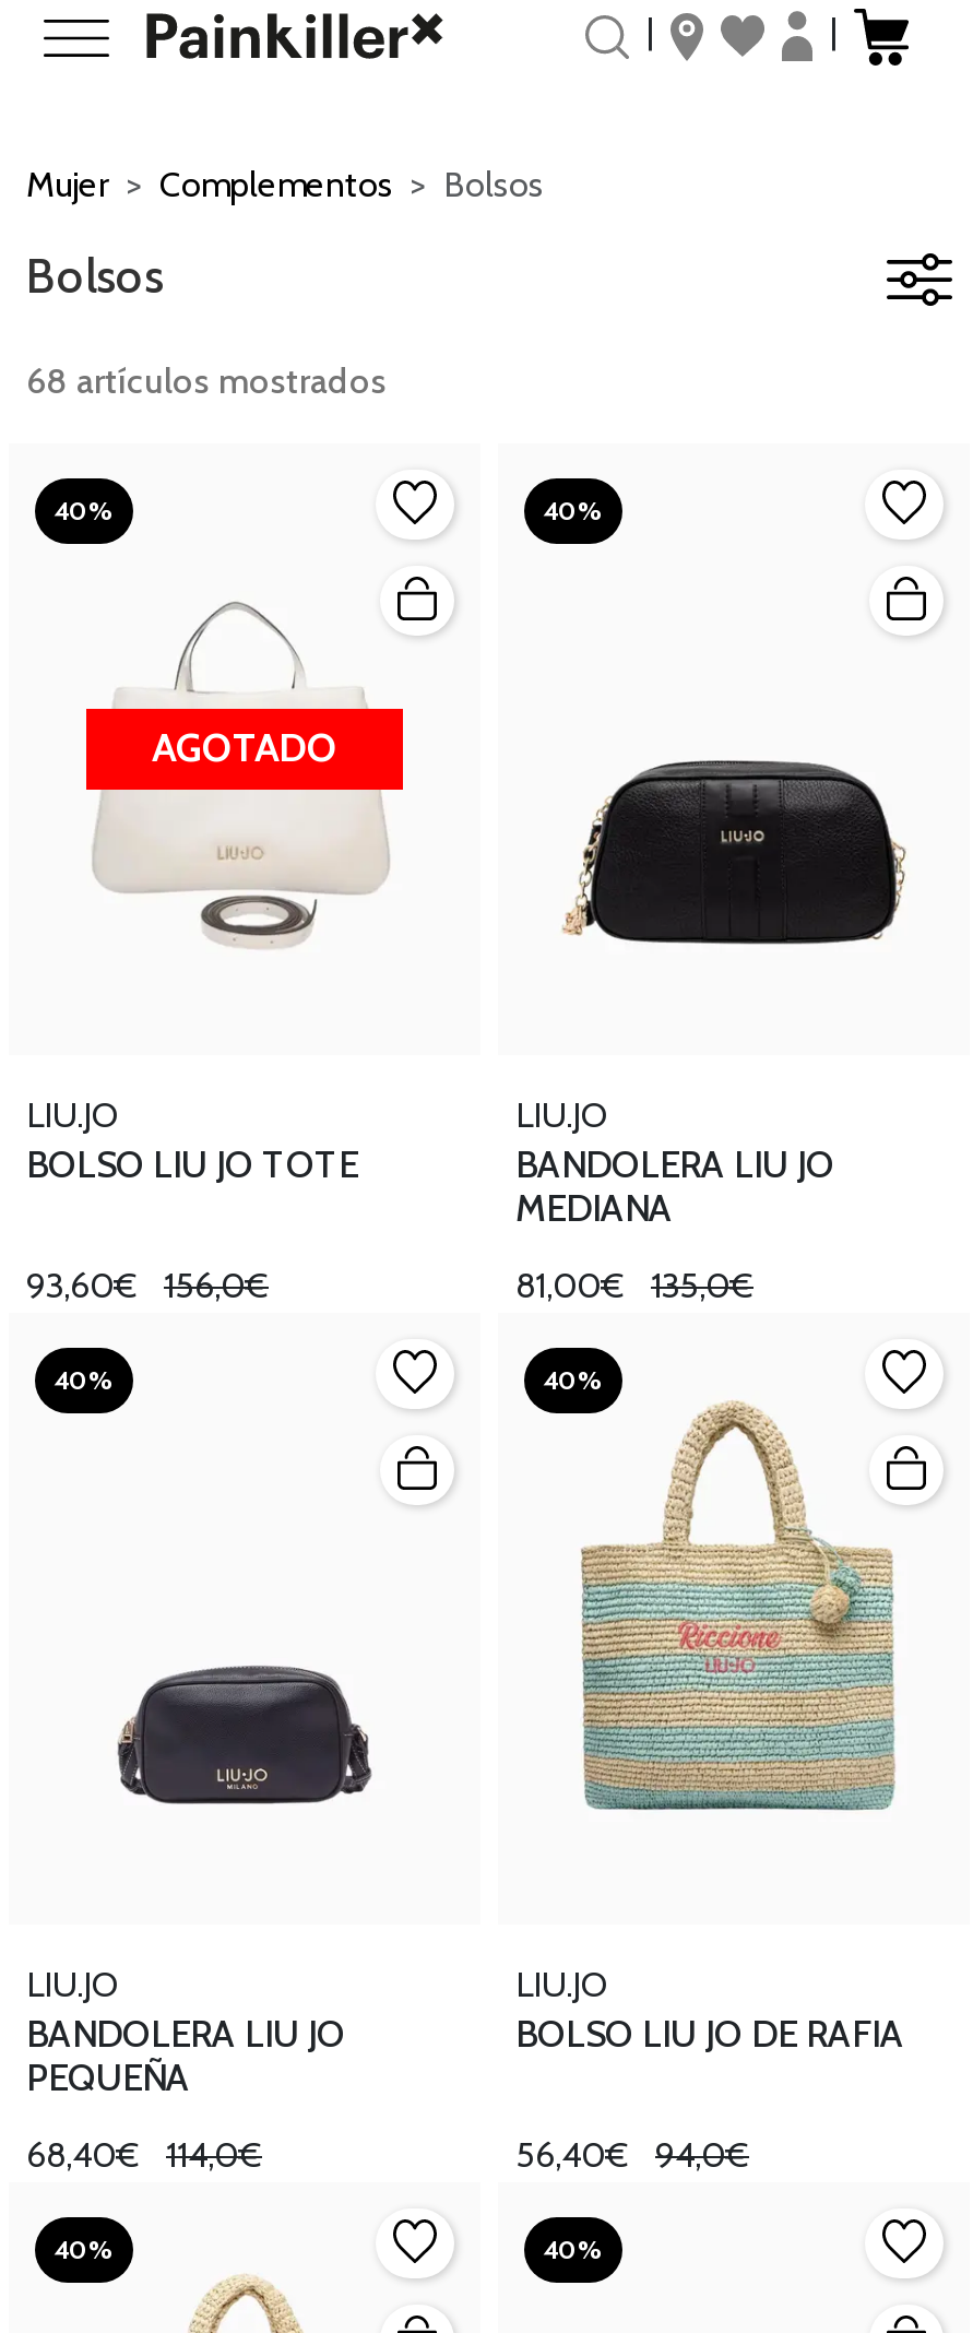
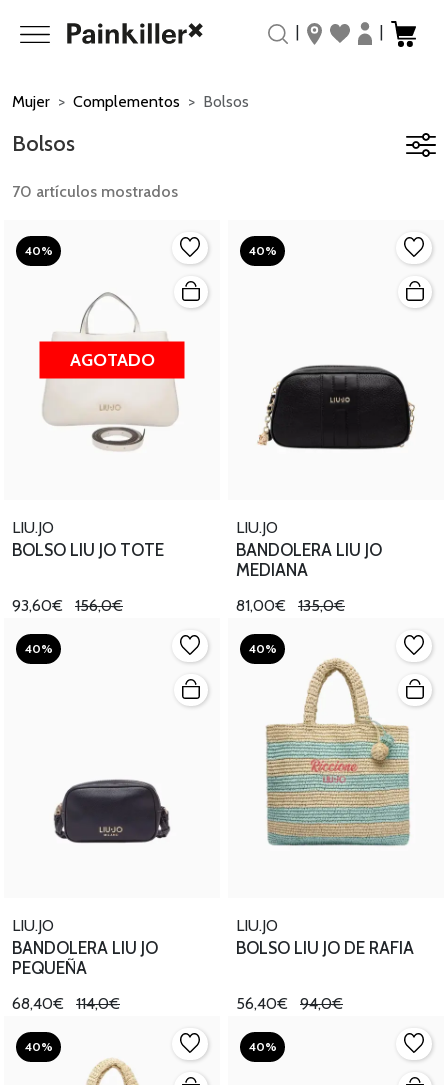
[26,360,387,402] 68 artículos mostrados -> [12,182,178,201] 70 artículos mostrados

